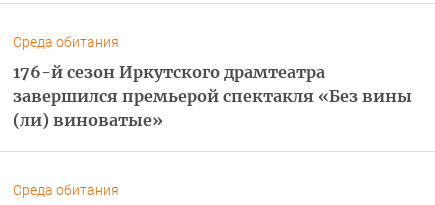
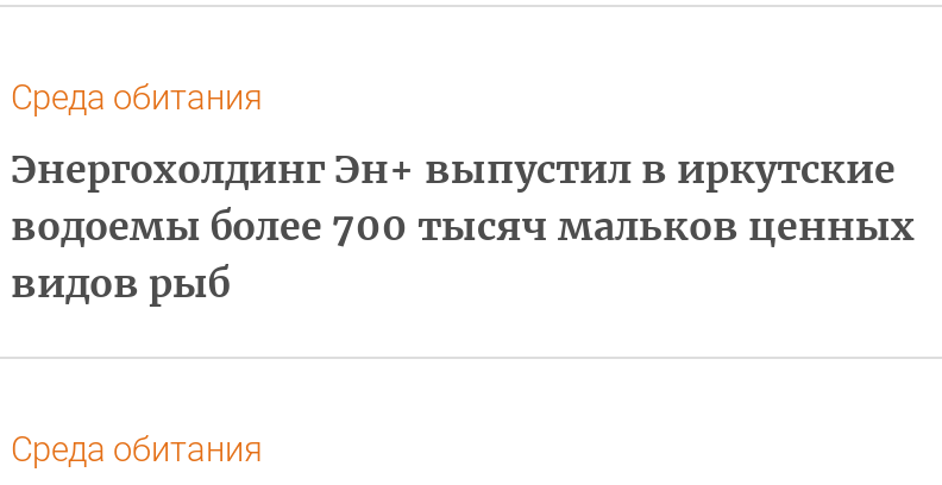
[13,62,412,130] 176-й сезон Иркутского драмтеатра | завершился премьерой спектакля «Без вины | (ли) виноватые» -> [11,145,915,307] Энергохолдинг Эн+ выпустил в иркутские | водоемы более 700 тысяч мальков ценных | видов рыб

